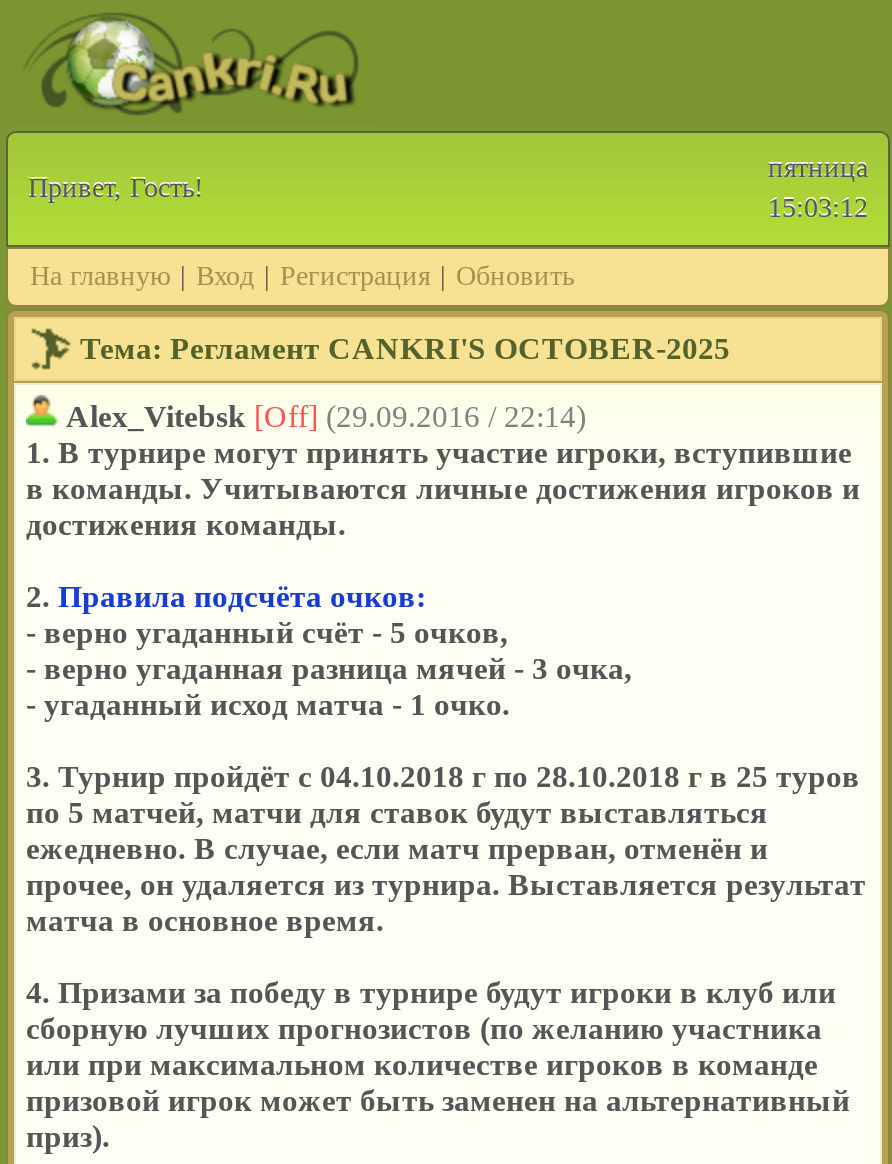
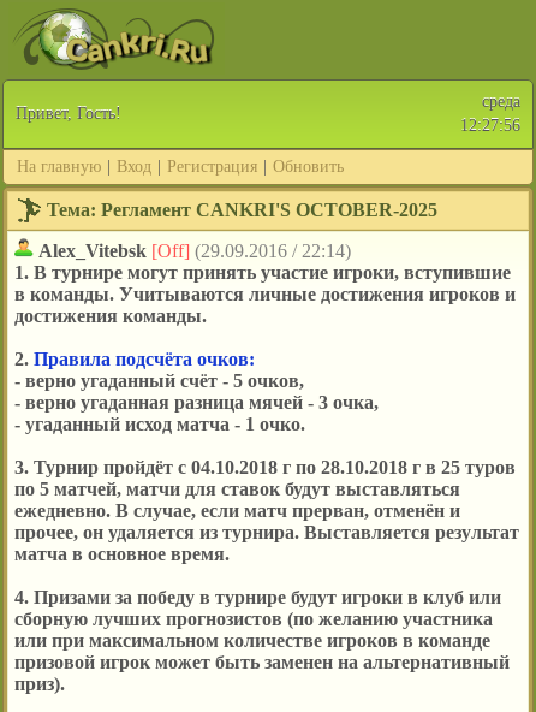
[768,153,868,223] пятница | 15:03:12 -> [460,93,520,135] среда | 12:27:56

